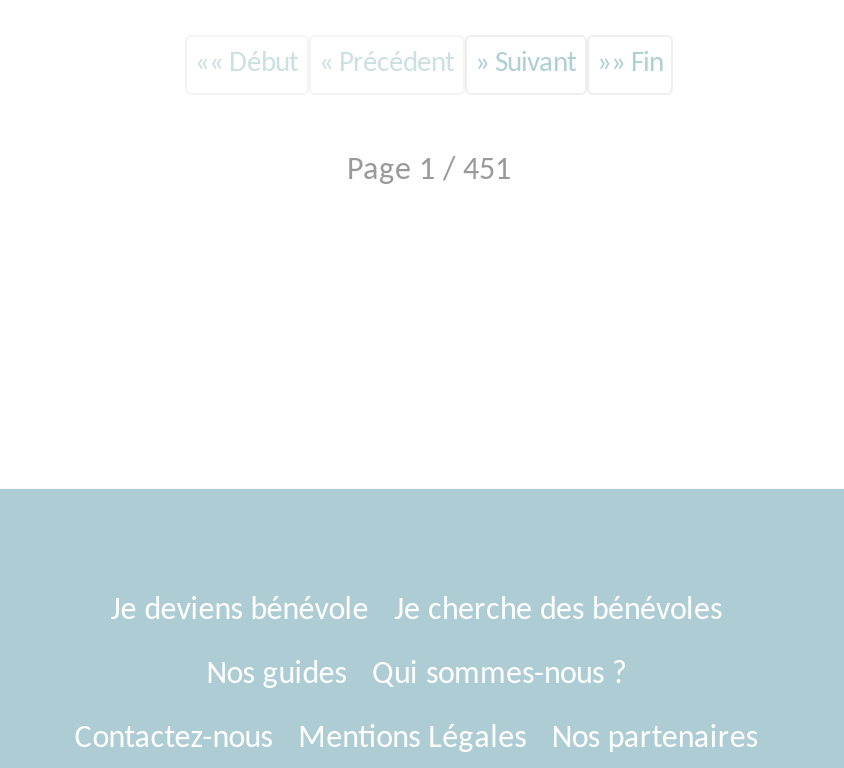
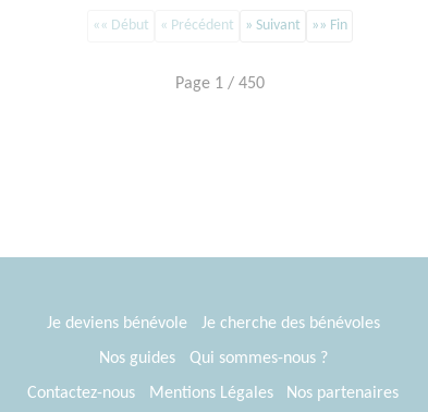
[347,155,511,187] Page 1 / 451 -> [175,75,265,93] Page 1 / 450

